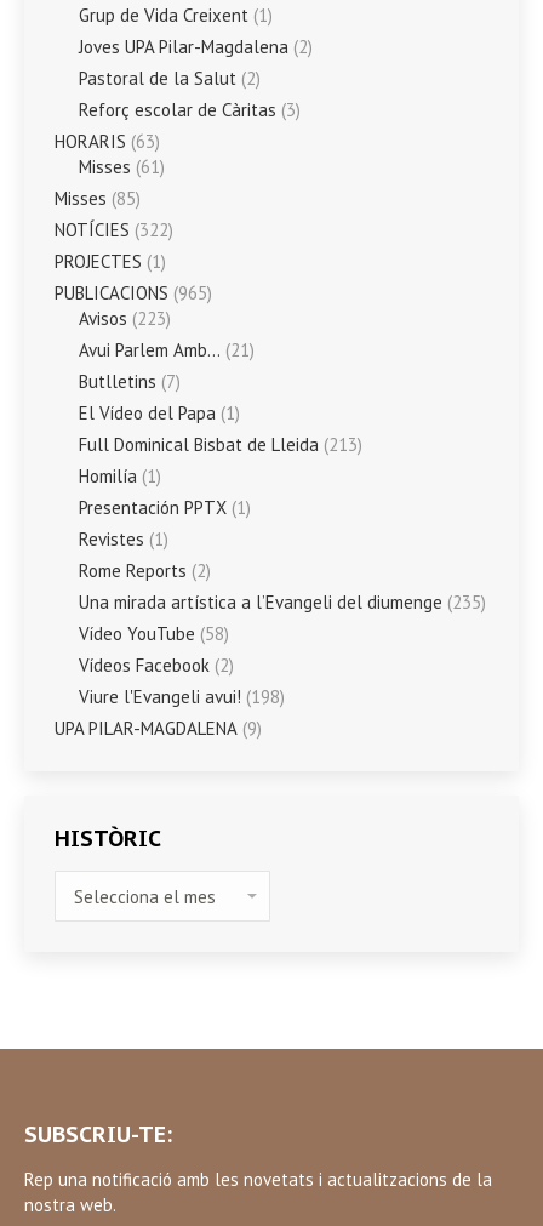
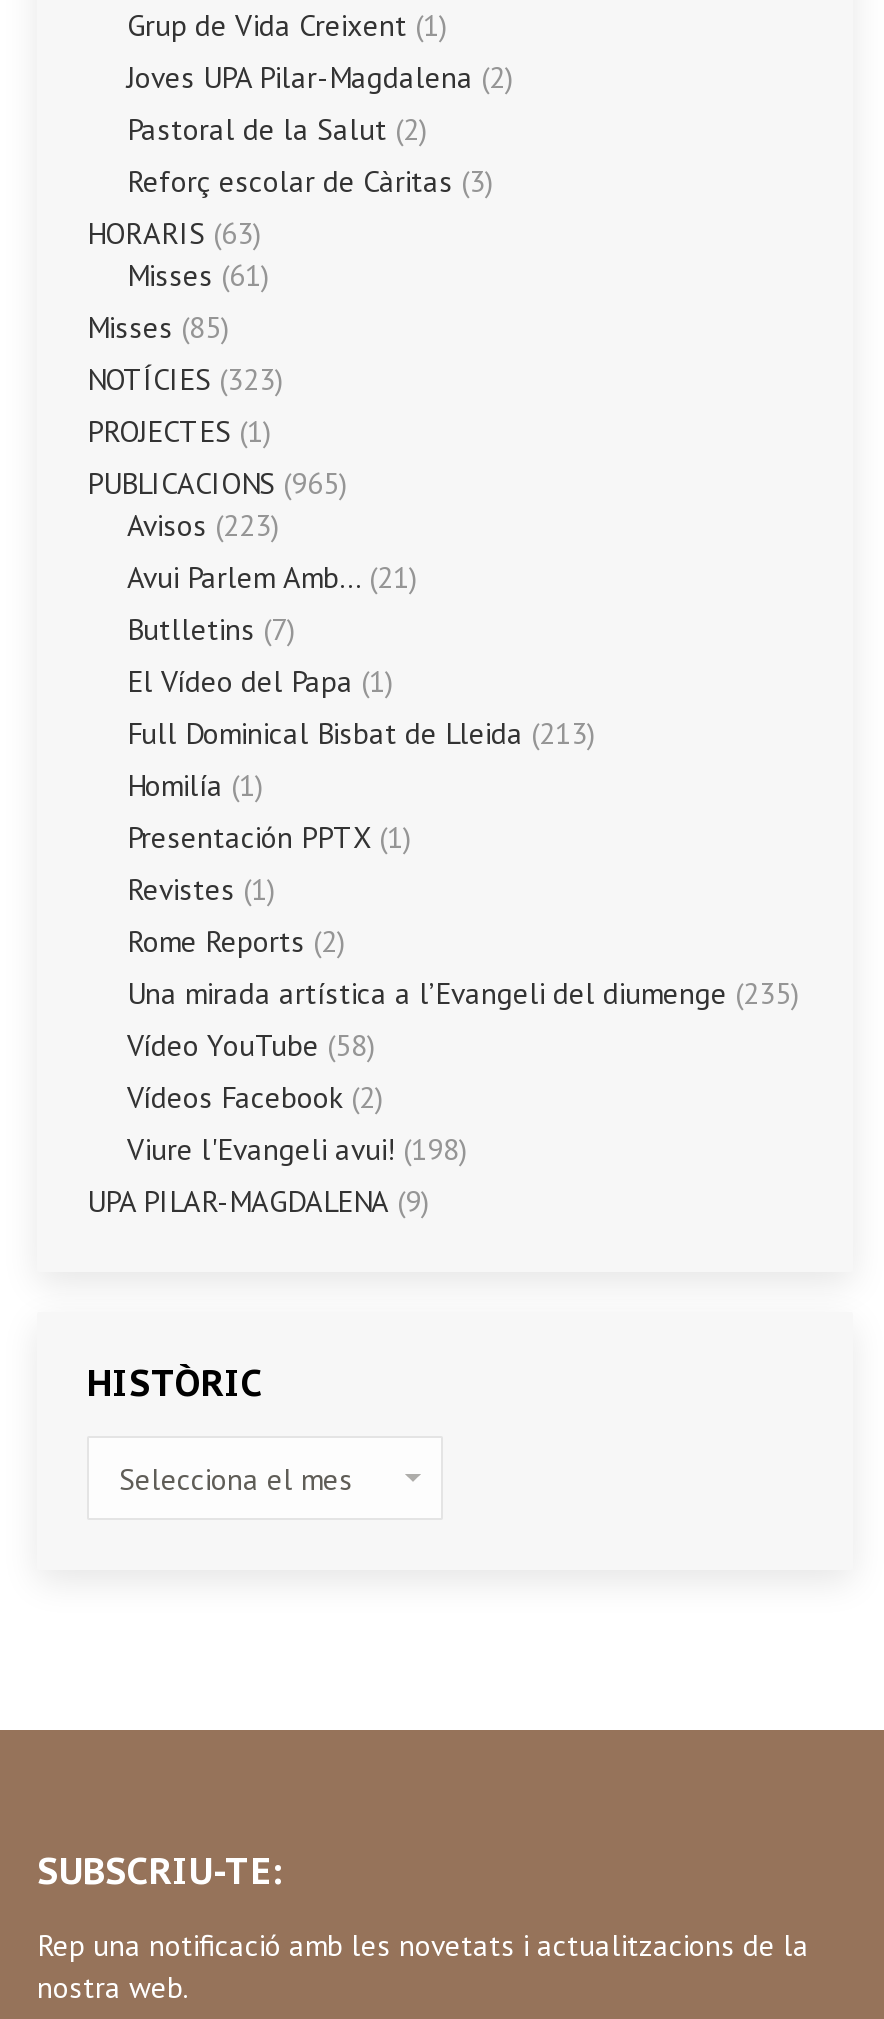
[55,219,173,242] NOTÍCIES (322) -> [87,361,283,399] NOTÍCIES (323)

